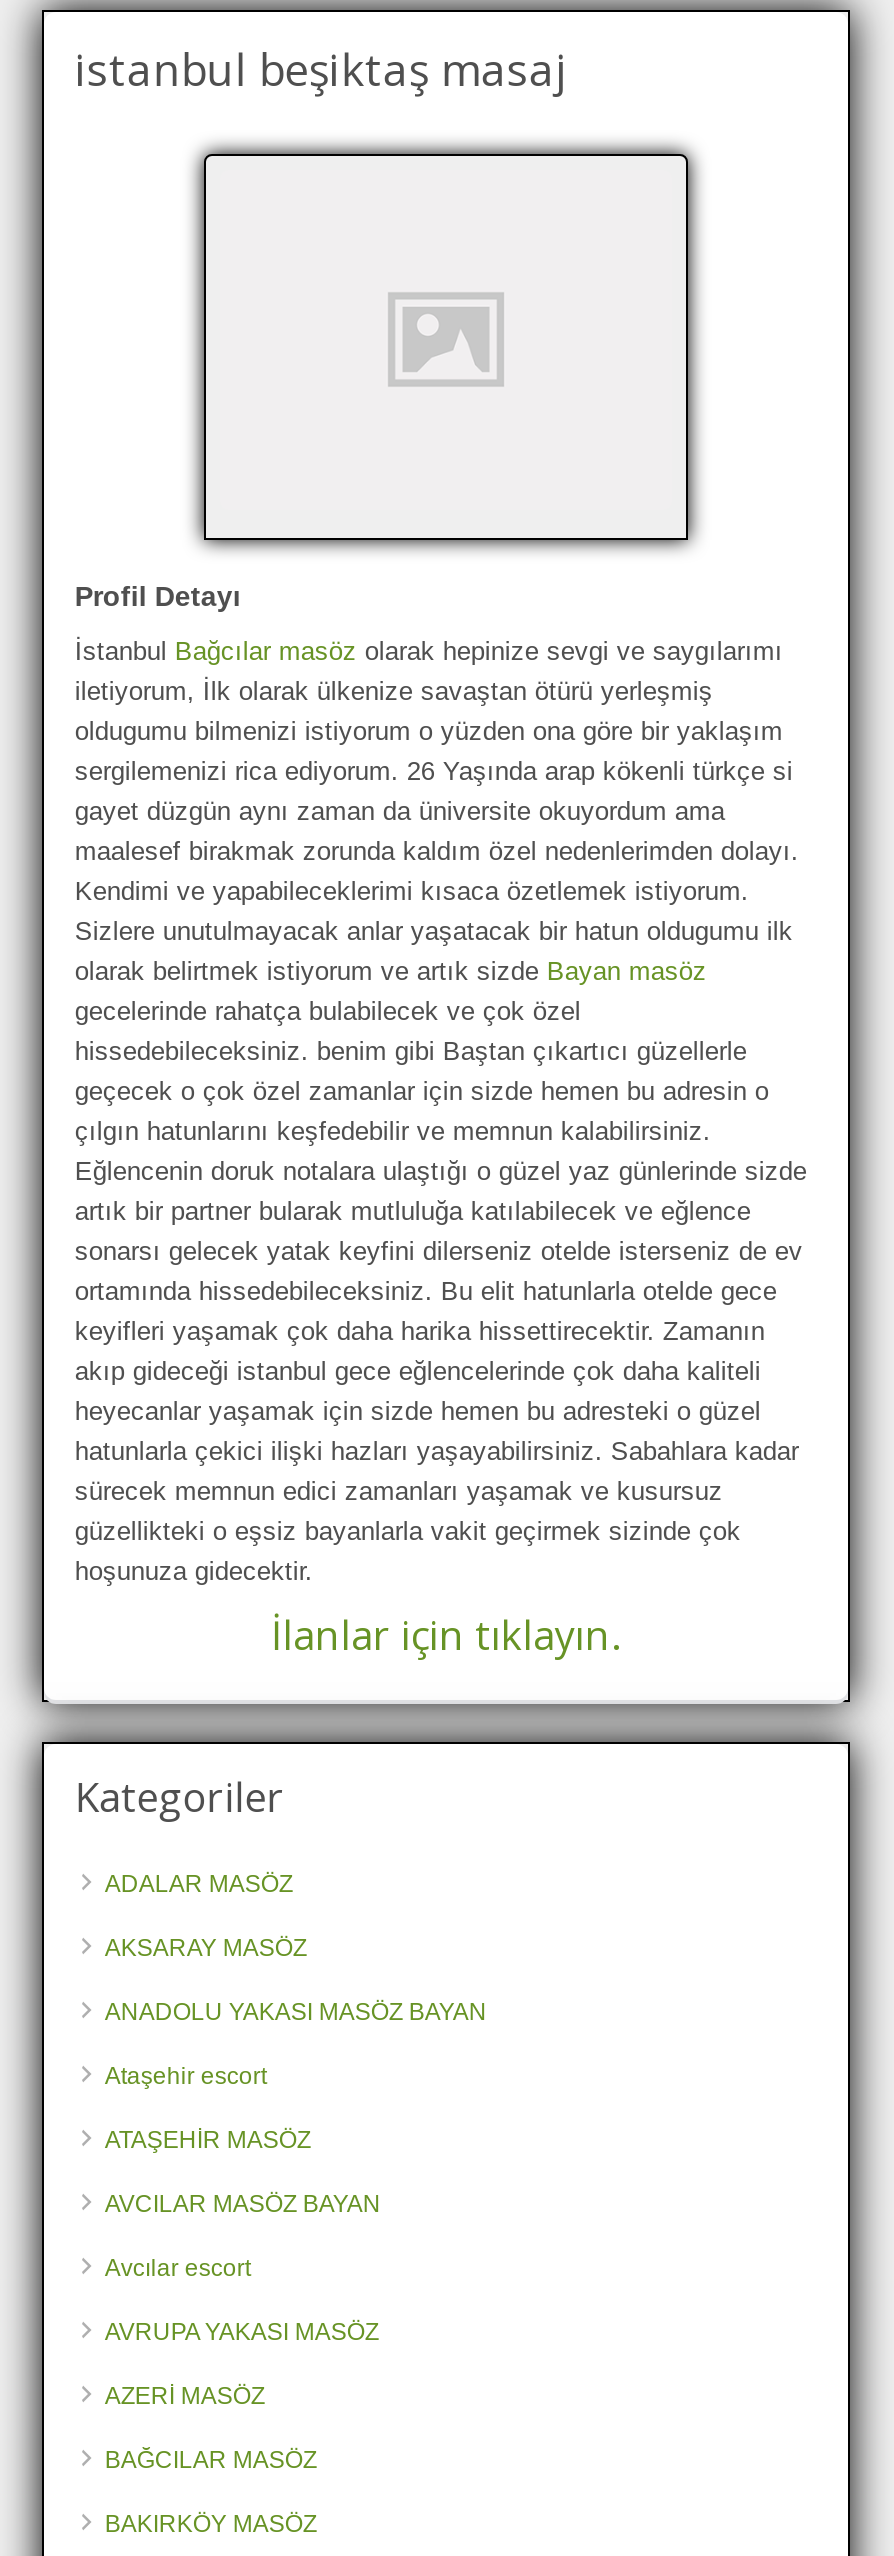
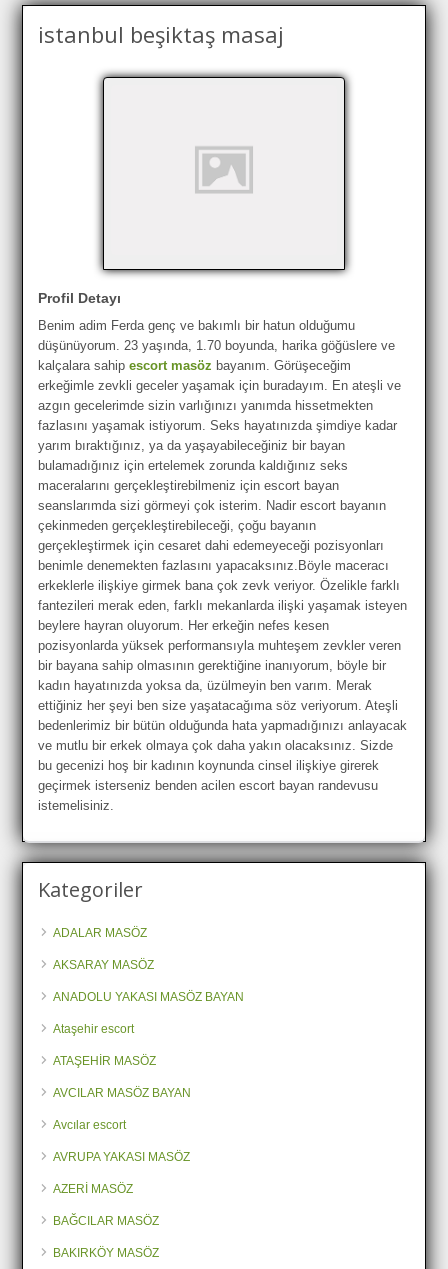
[75,635,807,1661] İstanbul Bağcılar masöz olarak hepinize sevgi ve saygılarımı | iletiyorum, İlk olarak ülkenize savaştan ötürü yerleşmiş | oldugumu bilmenizi istiyorum o yüzden ona göre bir yaklaşım | sergilemenizi rica ediyorum. 26 Yaşında arap kökenli türkçe si | gayet düzgün aynı zaman da üniversite okuyordum ama | maalesef birakmak zorunda kaldım özel nedenlerimden dolayı. | Kendimi ve yapabileceklerimi kısaca özetlemek istiyorum. | Sizlere unutulmayacak anlar yaşatacak bir hatun oldugumu ilk | olarak belirtmek istiyorum ve artık sizde Bayan masöz | gecelerinde rahatça bulabilecek ve çok özel | hissedebileceksiniz. benim gibi Baştan çıkartıcı güzellerle | geçecek o çok özel zamanlar için sizde hemen bu adresin o | çılgın hatunlarını keşfedebilir ve memnun kalabilirsiniz. | Eğlencenin doruk notalara ulaştığı o güzel yaz günlerinde sizde | artık bir partner bularak mutluluğa katılabilecek ve eğlence | sonarsı gelecek yatak keyfini dilerseniz otelde isterseniz de ev | ortamında hissedebileceksiniz. Bu elit hatunlarla otelde gece | keyifleri yaşamak çok daha harika hissettirecektir. Zamanın | akıp gideceği istanbul gece eğlencelerinde çok daha kaliteli | heyecanlar yaşamak için sizde hemen bu adresteki o güzel | hatunlarla çekici ilişki hazları yaşayabilirsiniz. Sabahlara kadar | sürecek memnun edici zamanları yaşamak ve kusursuz | güzellikteki o eşsiz bayanlarla vakit geçirmek sizinde çok | hoşunuza gidecektir. | İlanlar için tıklayın. -> [38,317,407,812] Benim adim Ferda genç ve bakımlı bir hatun olduğumu | düşünüyorum. 23 yaşında, 1.70 boyunda, harika göğüslere ve | kalçalara sahip escort masöz bayanım. Görüşeceğim | erkeğimle zevkli geceler yaşamak için buradayım. En ateşli ve | azgın gecelerimde sizin varlığınızı yanımda hissetmekten | fazlasını yaşamak istiyorum. Seks hayatınızda şimdiye kadar | yarım bıraktığınız, ya da yaşayabileceğiniz bir bayan | bulamadığınız için ertelemek zorunda kaldığınız seks | maceralarını gerçekleştirebilmeniz için escort bayan | seanslarımda sizi görmeyi çok isterim. Nadir escort bayanın | çekinmeden gerçekleştirebileceği, çoğu bayanın | gerçekleştirmek için cesaret dahi edemeyeceği pozisyonları | benimle denemekten fazlasını yapacaksınız.Böyle maceracı | erkeklerle ilişkiye girmek bana çok zevk veriyor. Özelikle farklı | fantezileri merak eden, farklı mekanlarda ilişki yaşamak isteyen | beylere hayran oluyorum. Her erkeğin nefes kesen | pozisyonlarda yüksek performansıyla muhteşem zevkler veren | bir bayana sahip olmasının gerektiğine inanıyorum, böyle bir | kadın hayatınızda yoksa da, üzülmeyin ben varım. Merak | ettiğiniz her şeyi ben size yaşatacağıma söz veriyorum. Ateşli | bedenlerimiz bir bütün olduğunda hata yapmadığınızı anlayacak | ve mutlu bir erkek olmaya çok daha yakın olacaksınız. Sizde | bu gecenizi hoş bir kadının koynunda cinsel ilişkiye girerek | geçirmek isterseniz benden acilen escort bayan randevusu | istemelisiniz.

